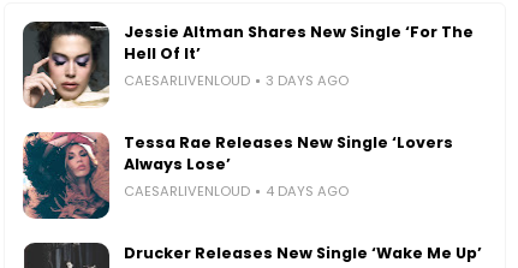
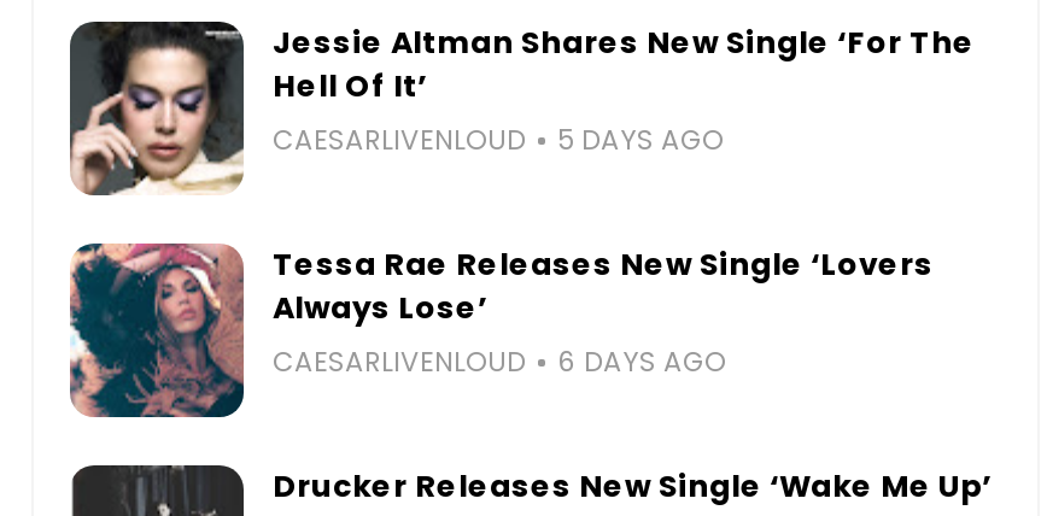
[124,70,349,90] CAESARLIVENLOUD 3 DAYS AGO -> [273,120,724,158] CAESARLIVENLOUD 5 DAYS AGO
[124,181,349,200] CAESARLIVENLOUD 4 DAYS AGO -> [273,341,726,380] CAESARLIVENLOUD 6 DAYS AGO

